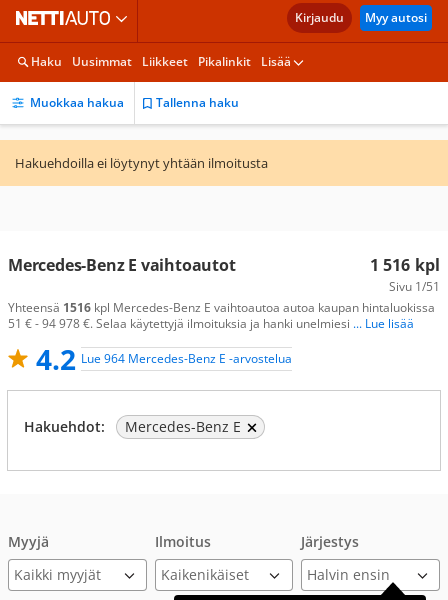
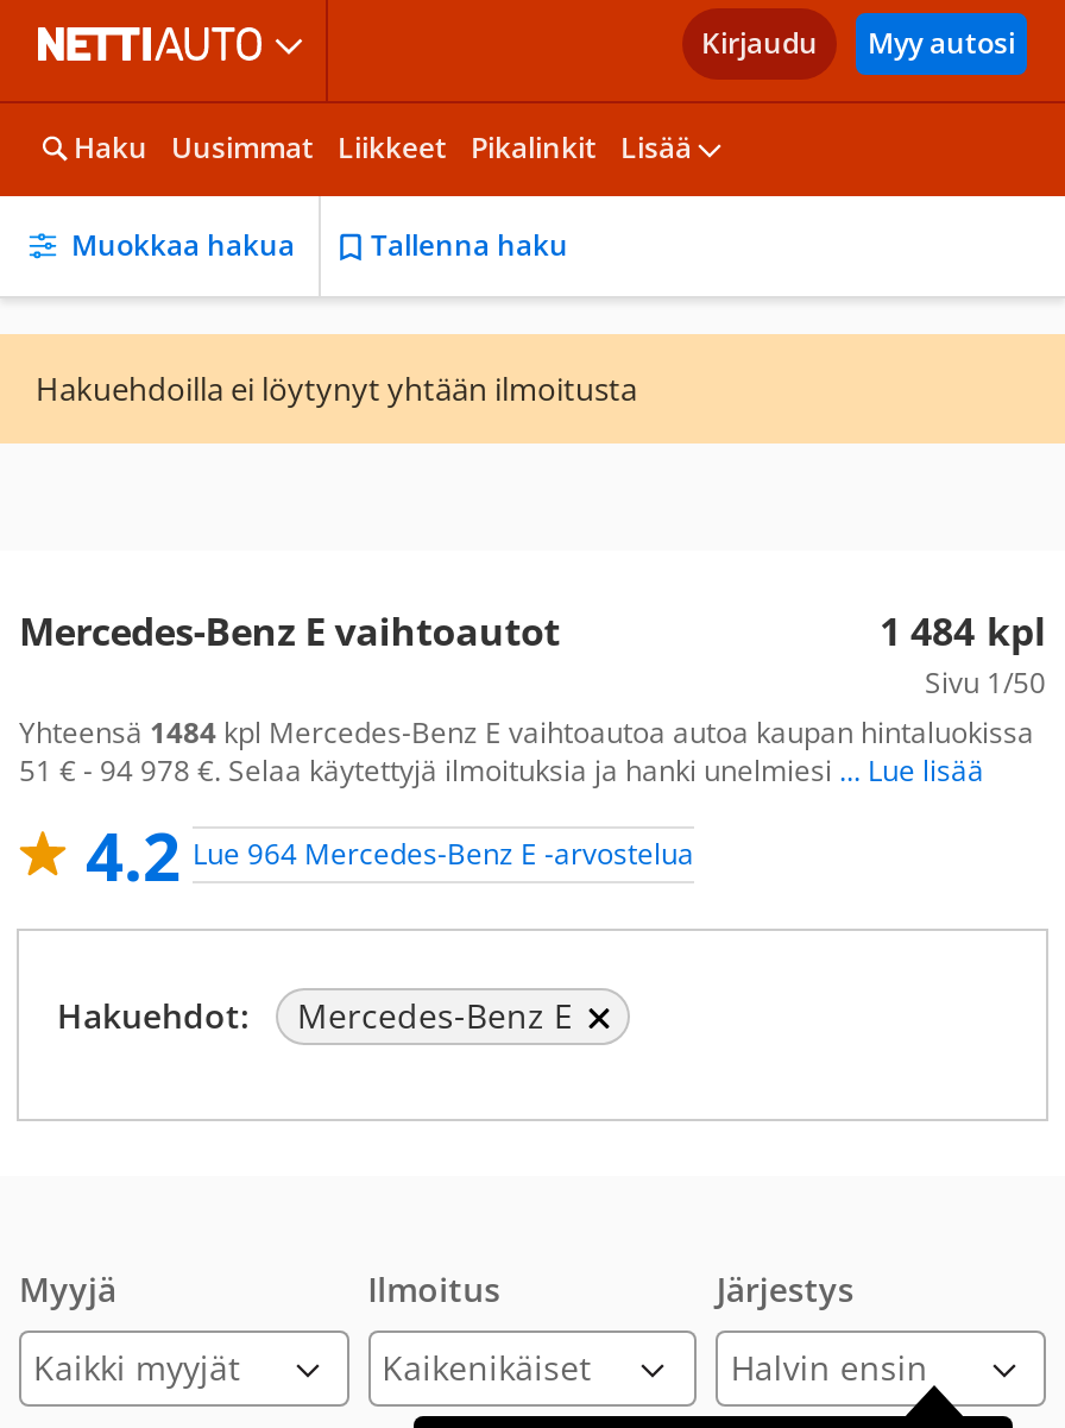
[370,254,440,276] 1 516 kpl -> [880,605,1046,658] 1 484 kpl
[389,278,440,295] Sivu 1/51 -> [925,662,1046,703] Sivu 1/50
[8,299,435,316] Yhteensä 1516 kpl Mercedes-Benz E vaihtoautoa autoa kaupan hintaluokissa -> [19,712,1034,753] Yhteensä 1484 kpl Mercedes-Benz E vaihtoautoa autoa kaupan hintaluokissa

